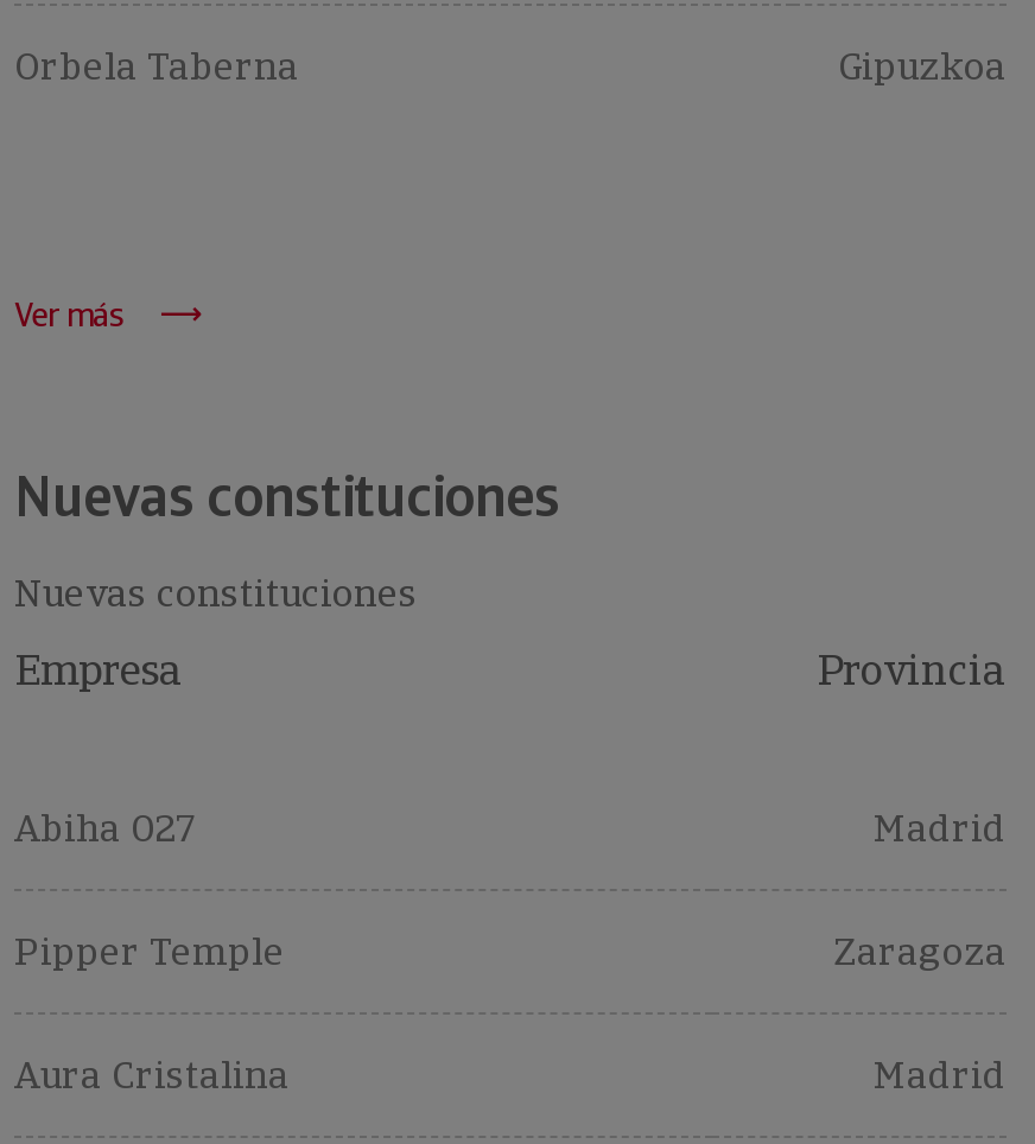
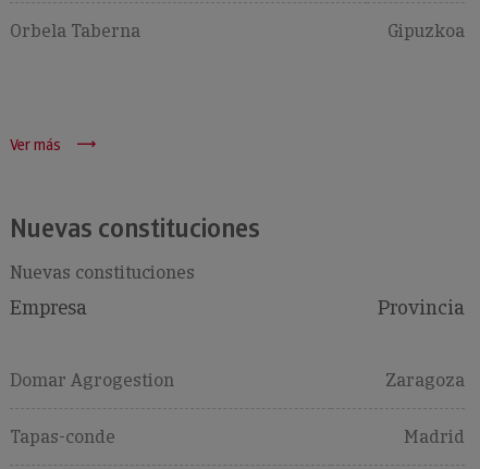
[14,803,1007,977] Abiha 027 | Madrid | Pipper Temple -> [10,369,174,392] Domar Agrogestion
[14,1050,290,1100] Aura Cristalina -> [10,425,115,448] Tapas-conde

